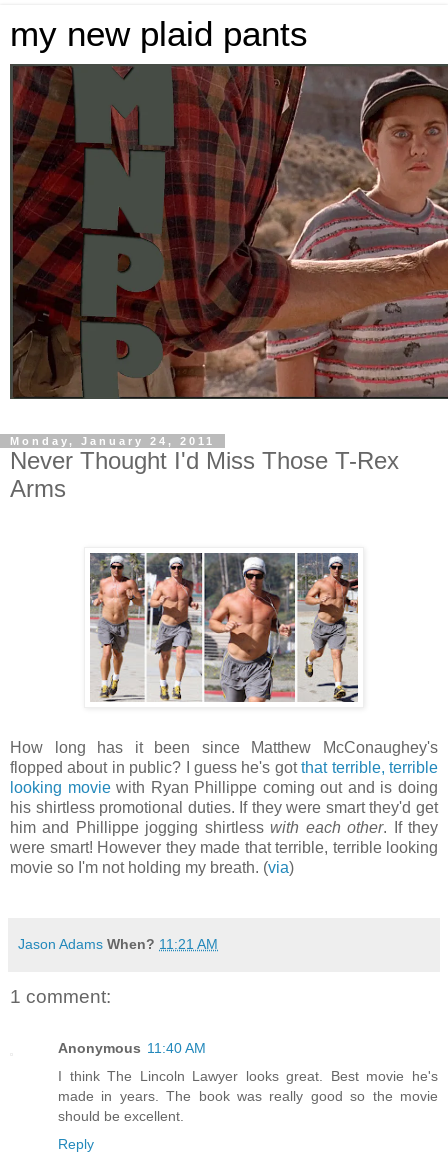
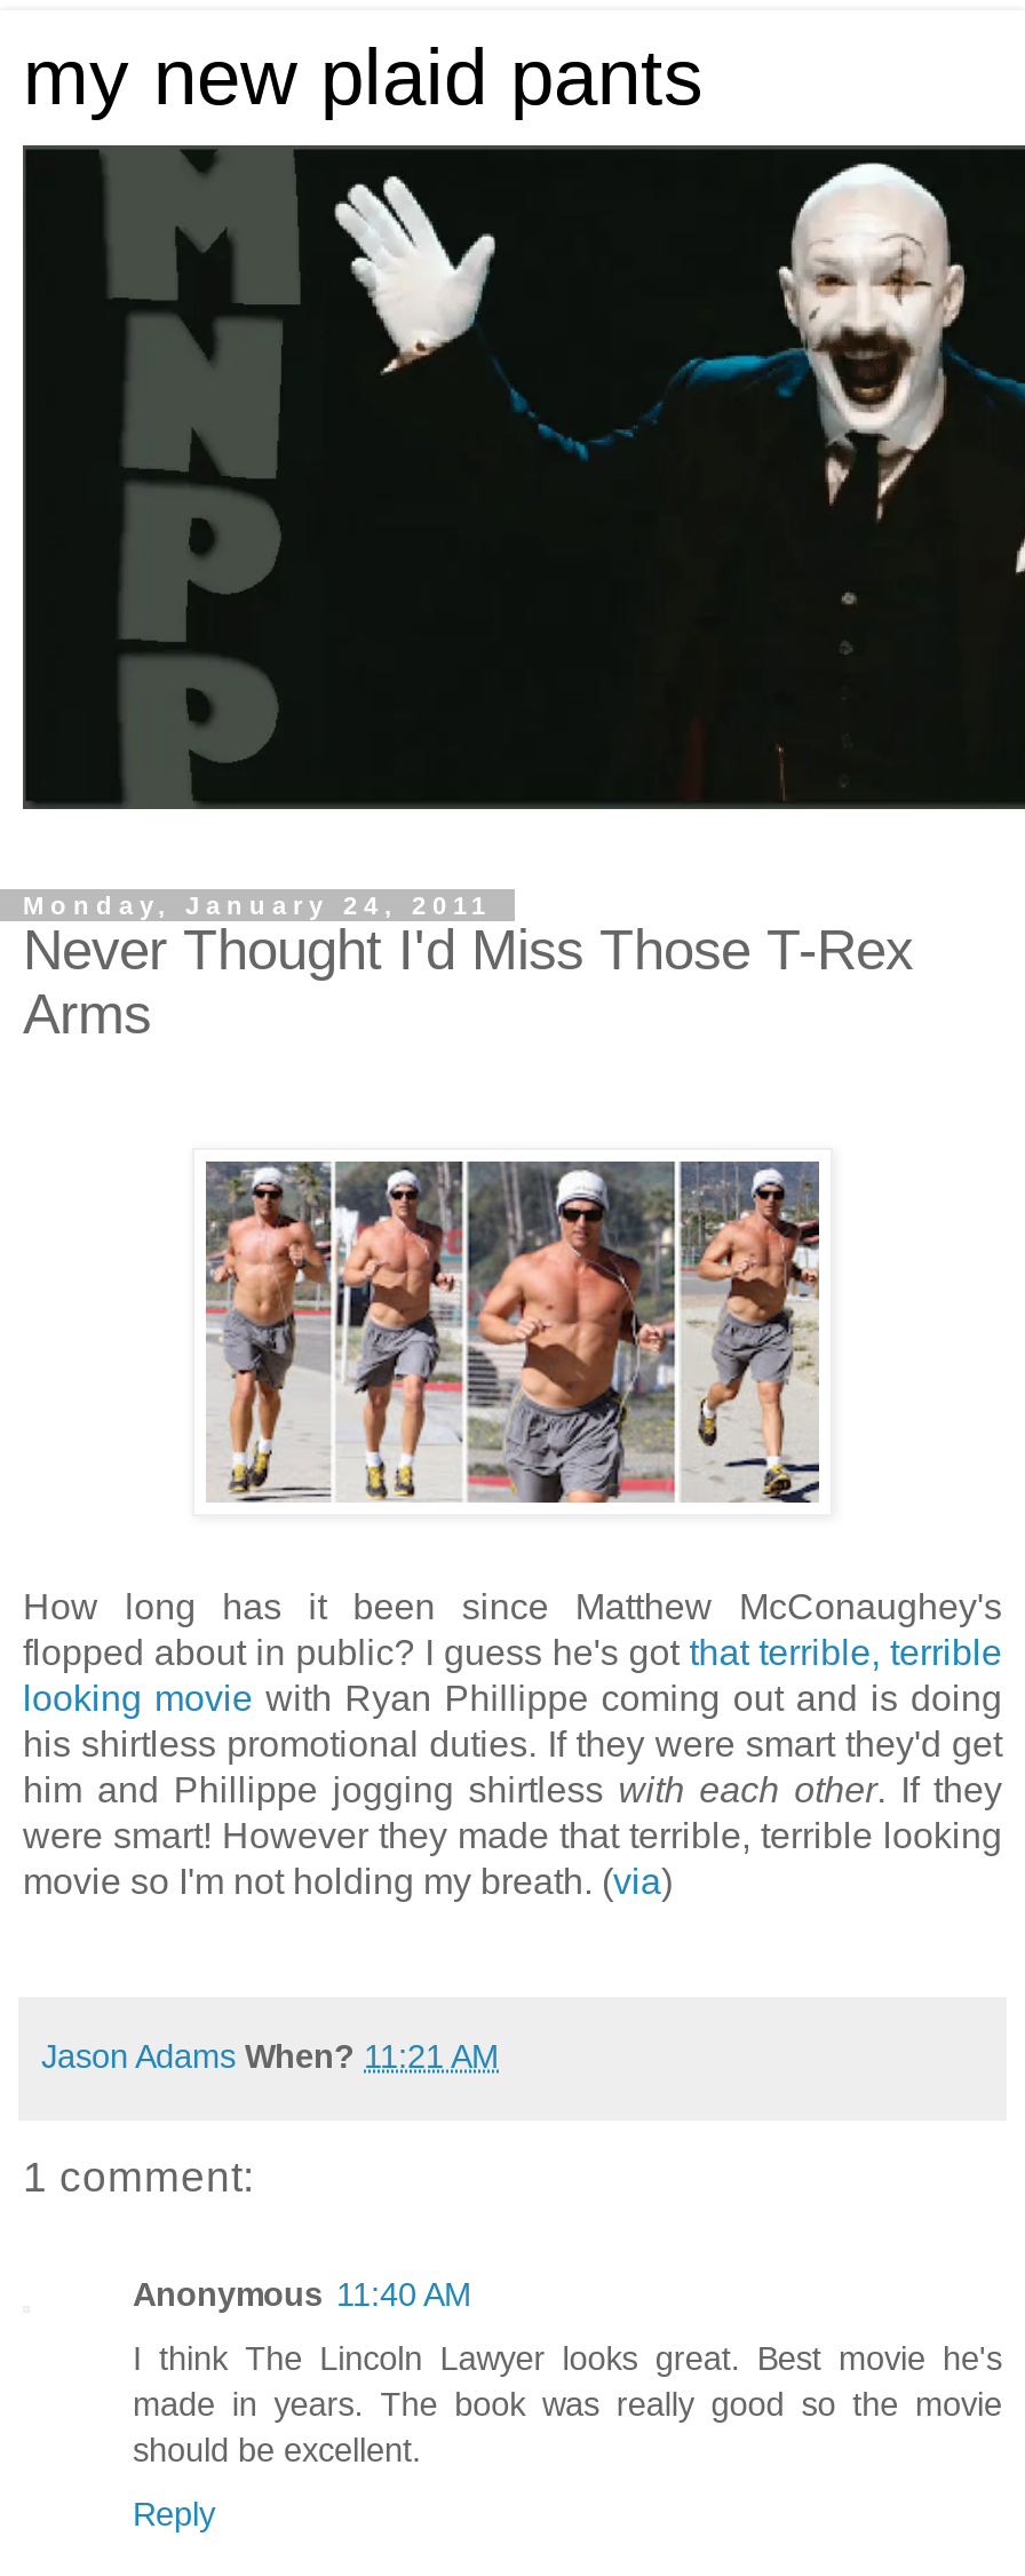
[11,65,445,398] [image] -> [27,148,1018,807] [image]

